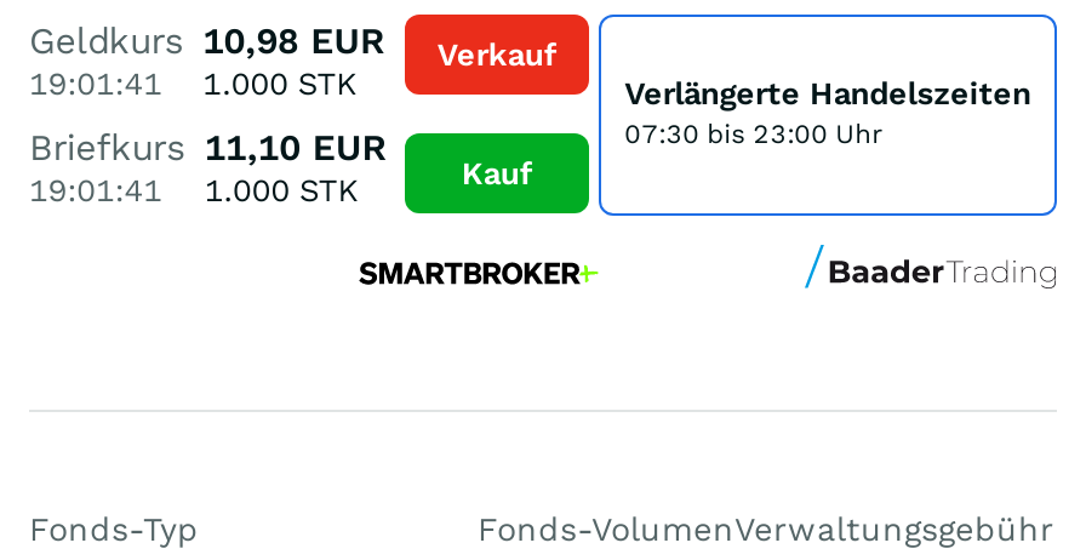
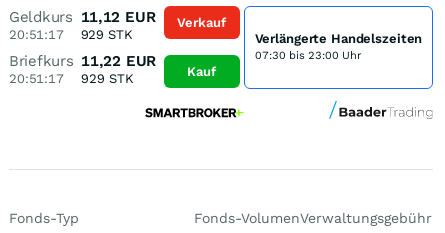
[29,19,556,72] Geldkurs 10,98 EUR Verkauf -> [9,8,226,29] Geldkurs 11,12 EUR Verkauf
[29,65,162,102] 19:01:41 -> [9,27,64,42] 20:51:17
[203,65,358,102] 1.000 STK -> [81,27,133,42] 929 STK
[29,126,385,170] Briefkurs 11,10 EUR -> [9,52,156,70] Briefkurs 11,22 EUR
[29,172,162,208] 19:01:41 -> [9,71,64,86] 20:51:17
[204,172,359,208] 1.000 STK -> [81,71,133,86] 929 STK

